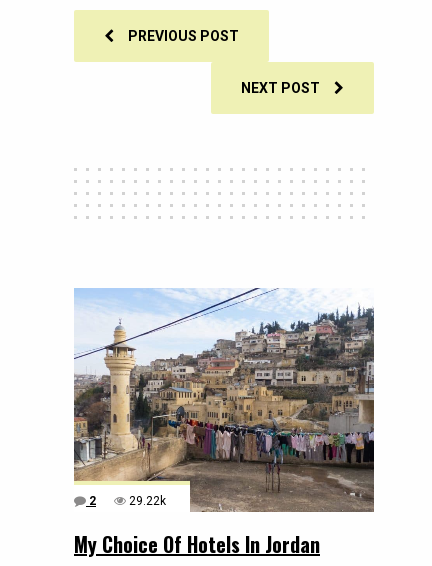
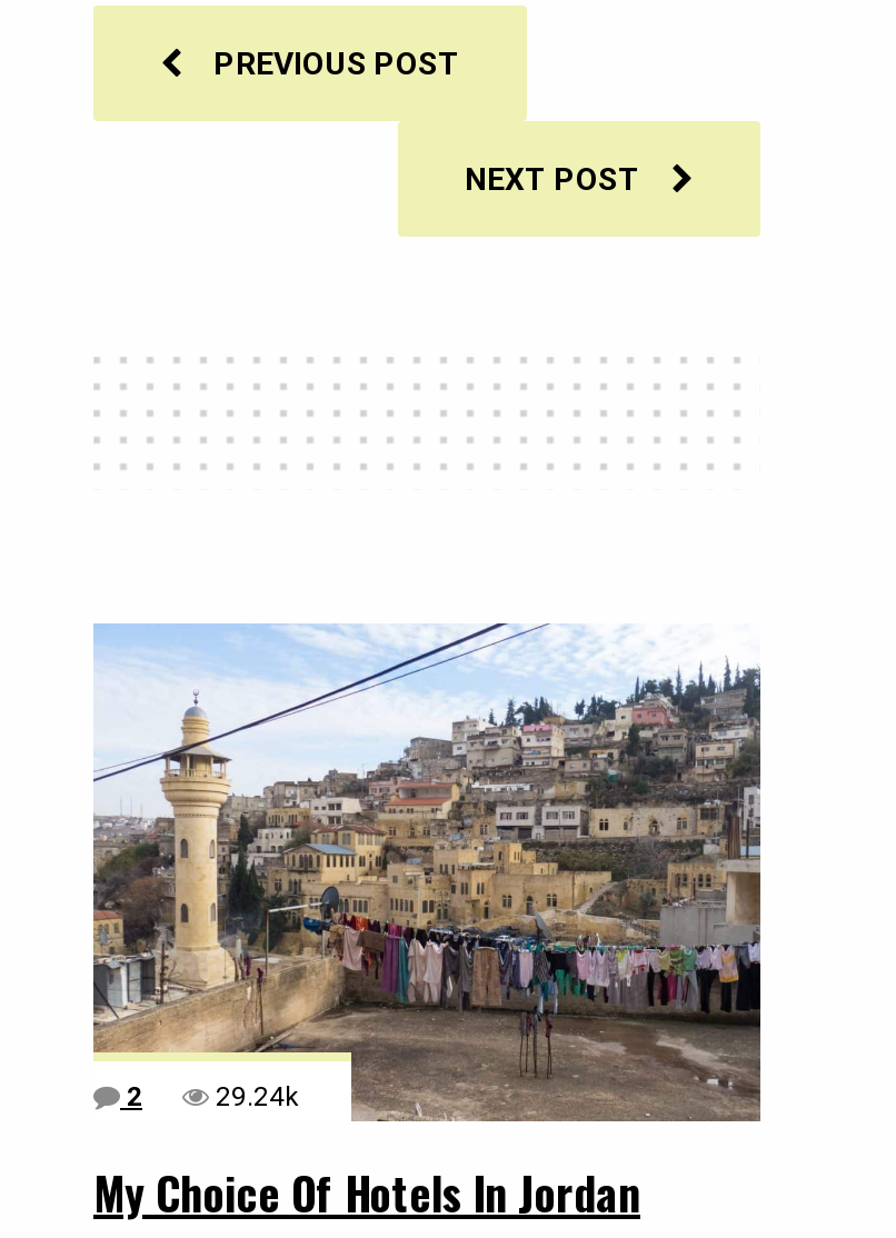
[129,494,166,508] 29.22k -> [216,1082,298,1113] 29.24k

